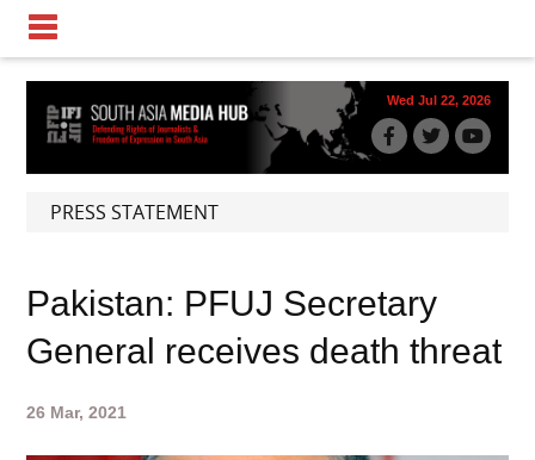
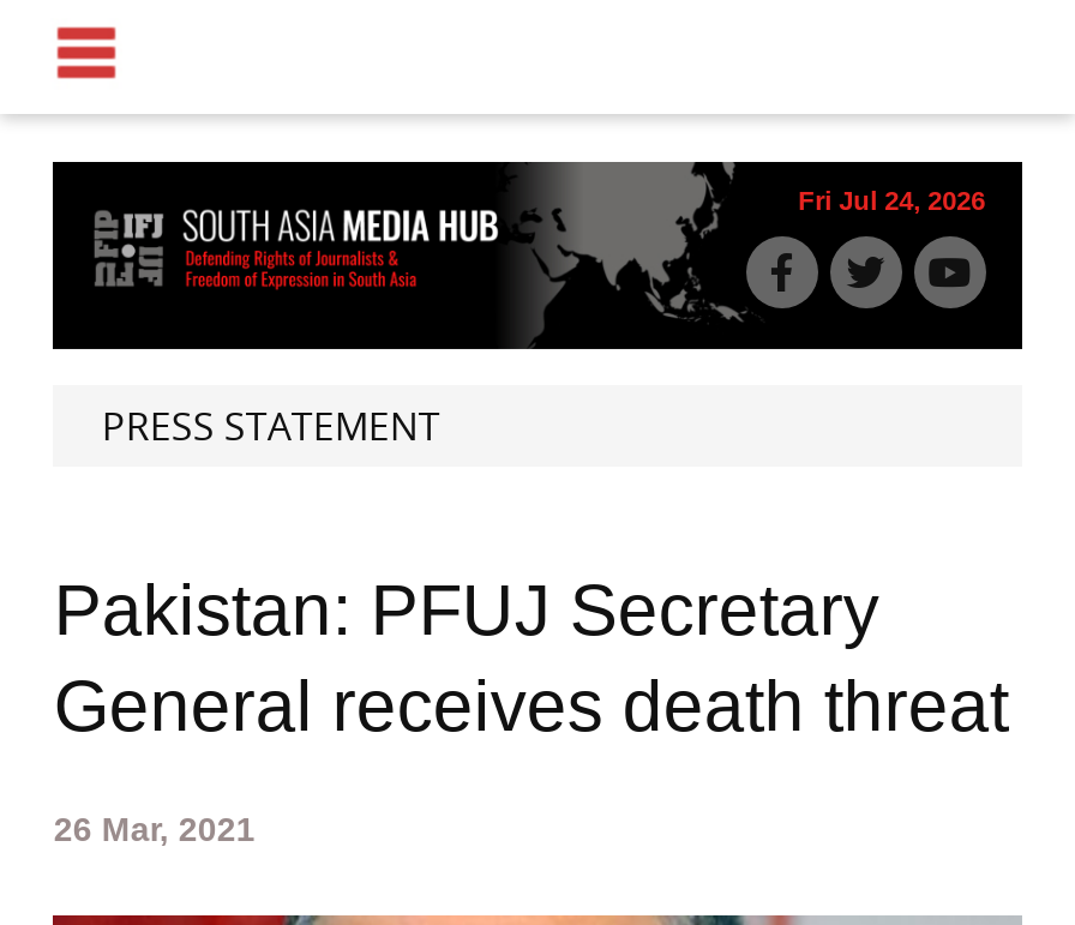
[386,93,490,107] Wed Jul 22, 2026 -> [798,186,985,215] Fri Jul 24, 2026

